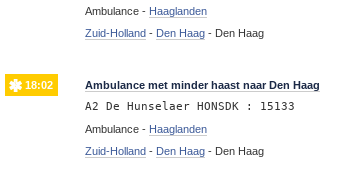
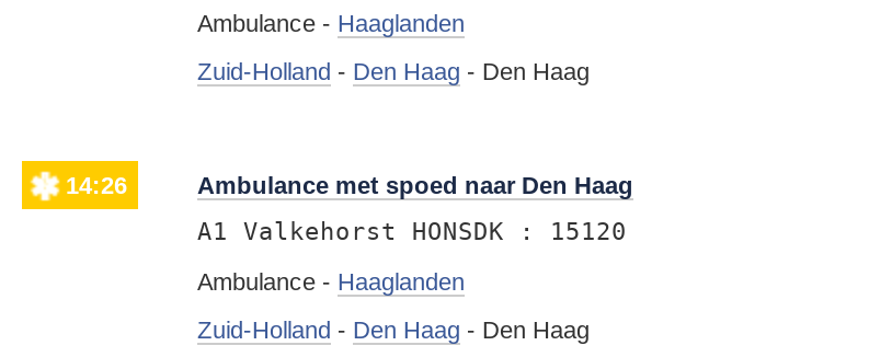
[25,79,320,91] 18:02 | Ambulance met minder haast naar Den Haag -> [66,172,633,198] 14:26 | Ambulance met spoed naar Den Haag
[85,100,295,113] A2 De Hunselaer HONSDK : 15133 -> [197,218,627,247] A1 Valkehorst HONSDK : 15120

